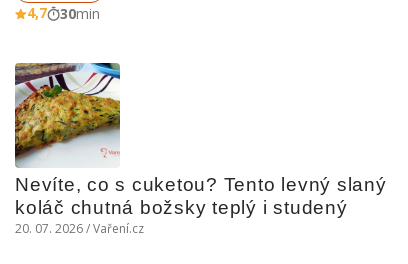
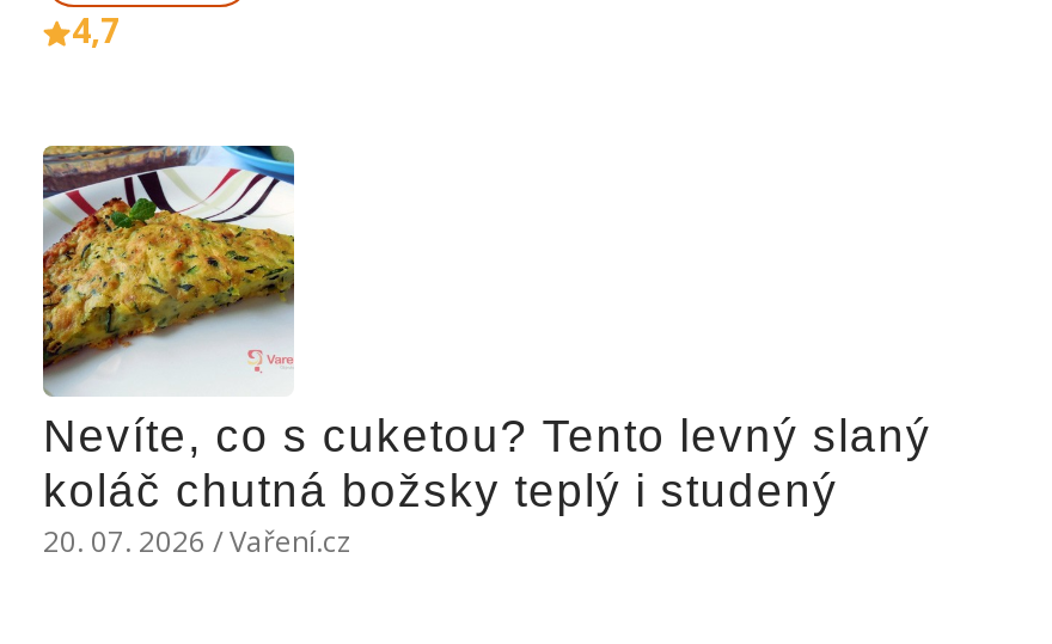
[60,4,100,23] 30min -> none

